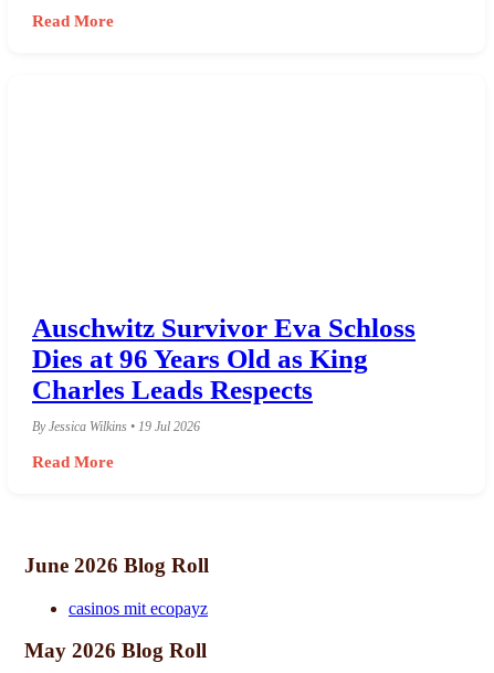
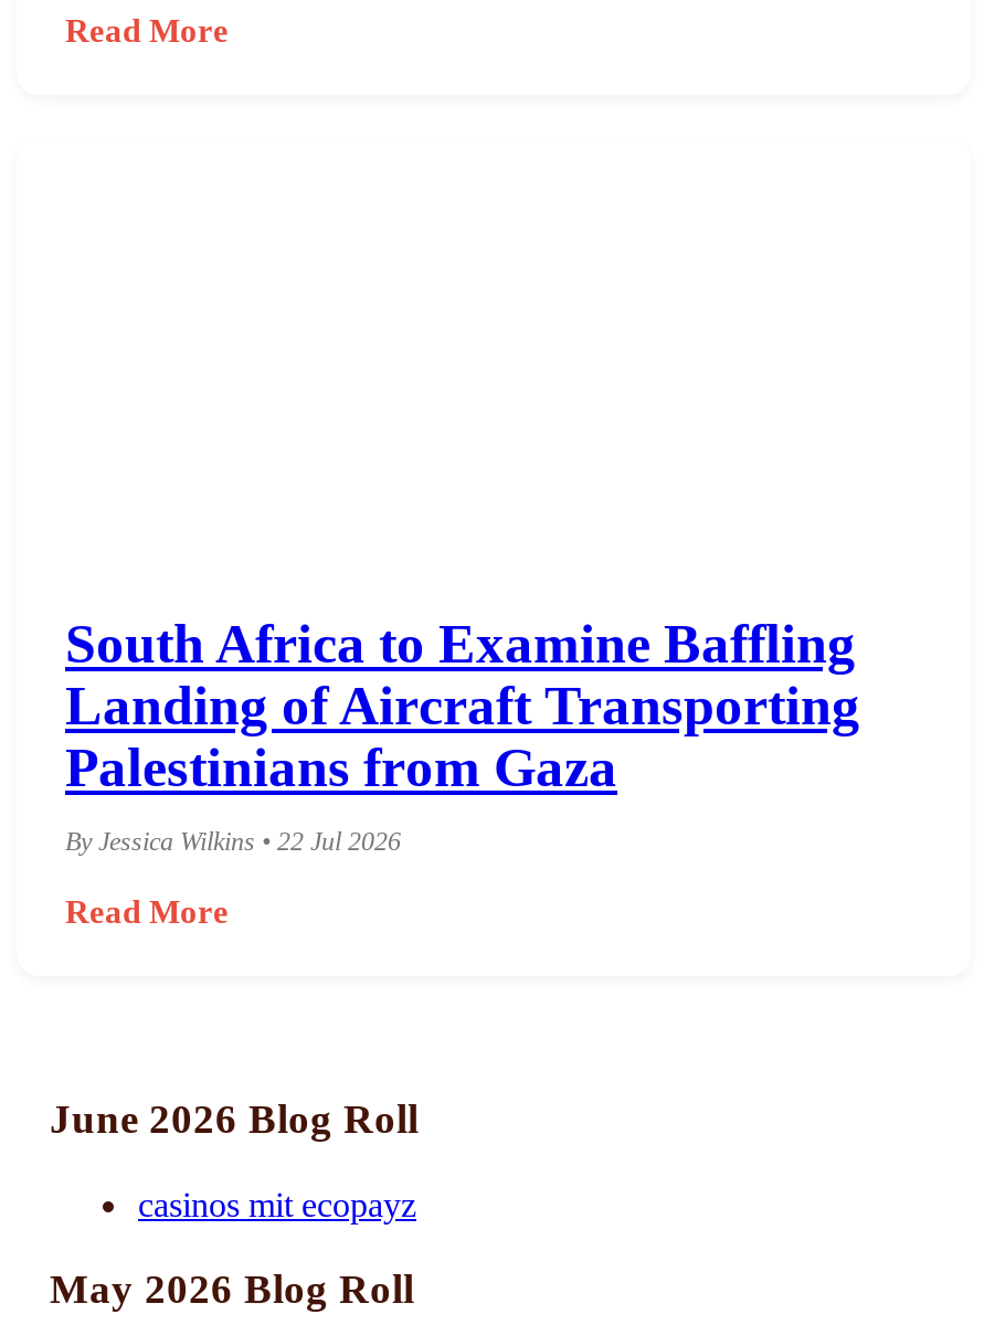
[32,313,416,404] Auschwitz Survivor Eva Schloss | Dies at 96 Years Old as King | Charles Leads Respects -> [65,614,860,797] South Africa to Examine Baffling | Landing of Aircraft Transporting | Palestinians from Gaza
[32,419,200,434] By Jessica Wilkins • 19 Jul 2026 -> [65,826,401,857] By Jessica Wilkins • 22 Jul 2026

